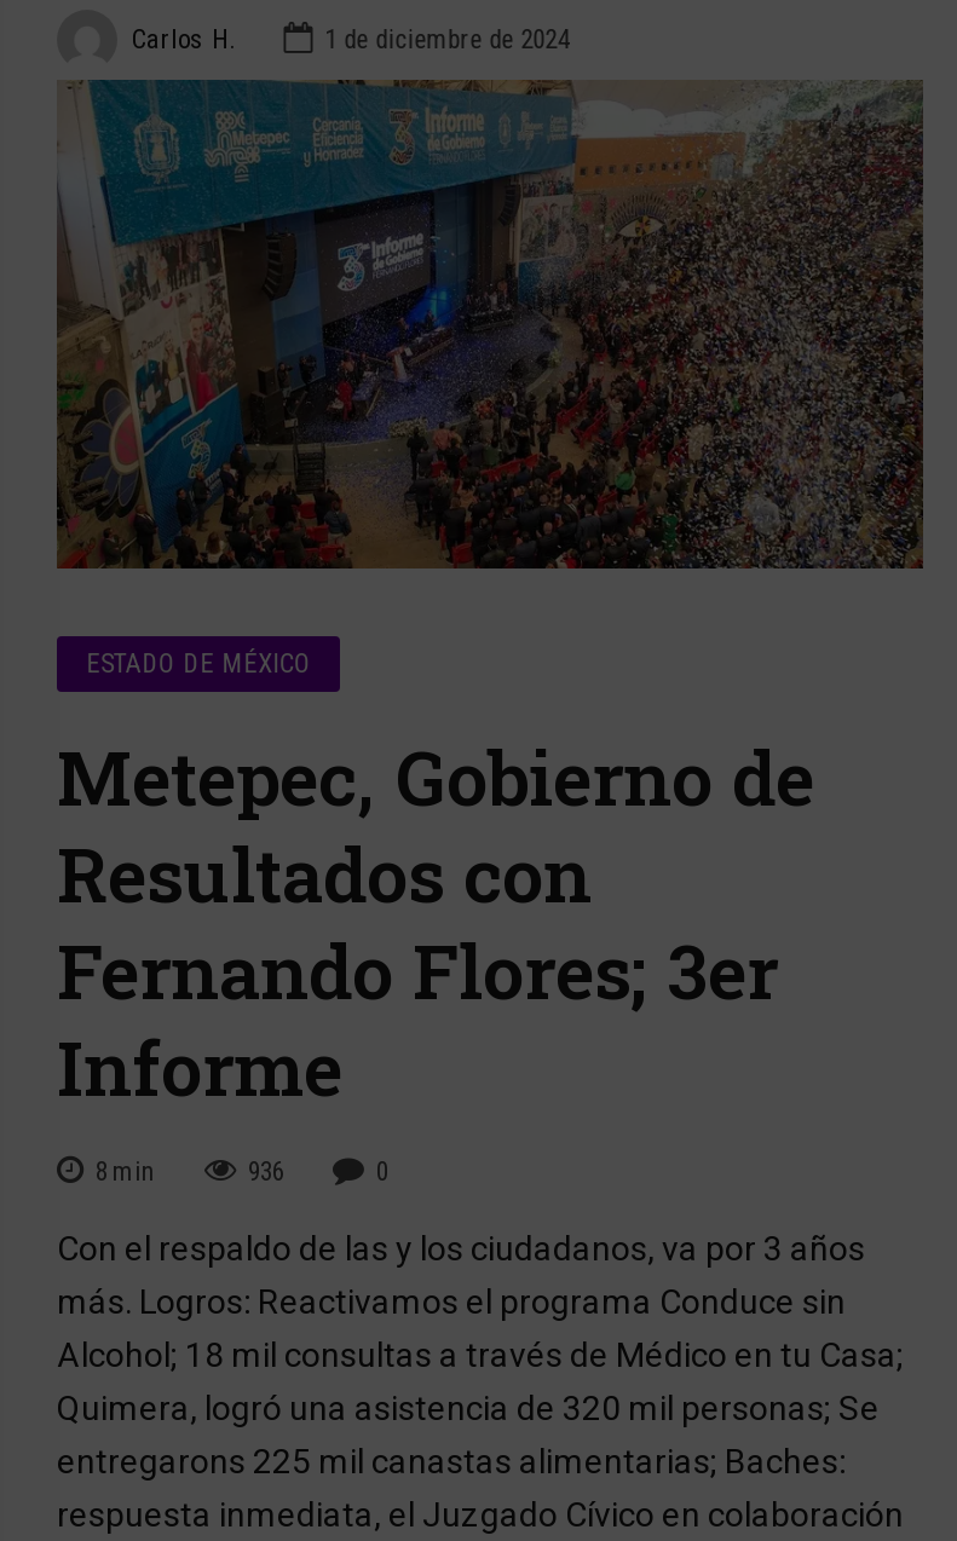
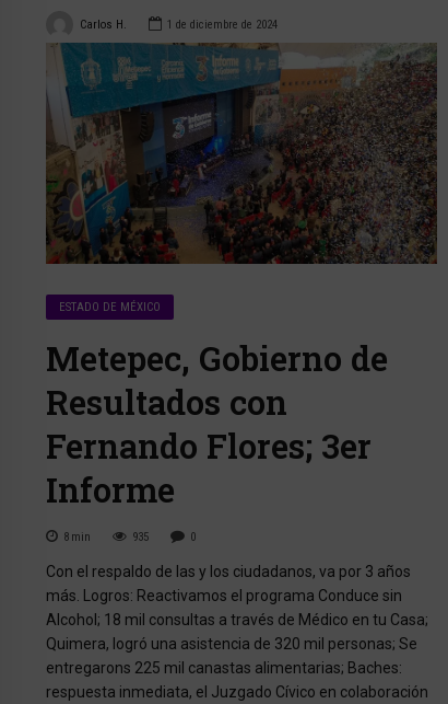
[248,1156,284,1187] 936 -> [132,530,149,544] 935

